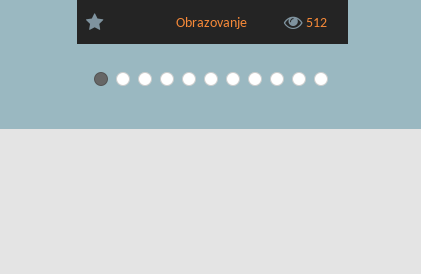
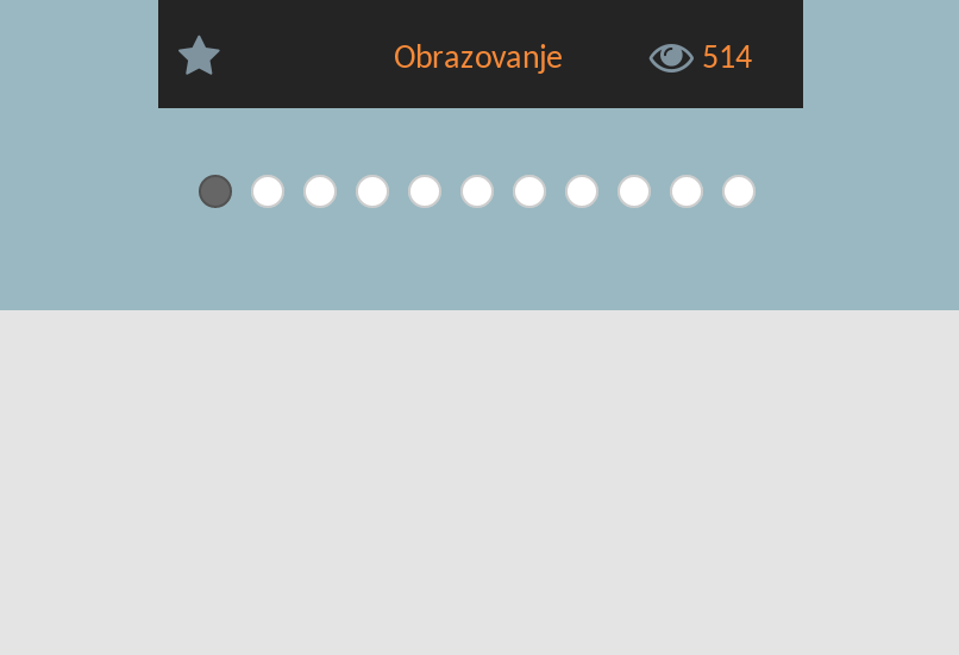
[302,16,326,31] 512 -> [695,42,752,77] 514

